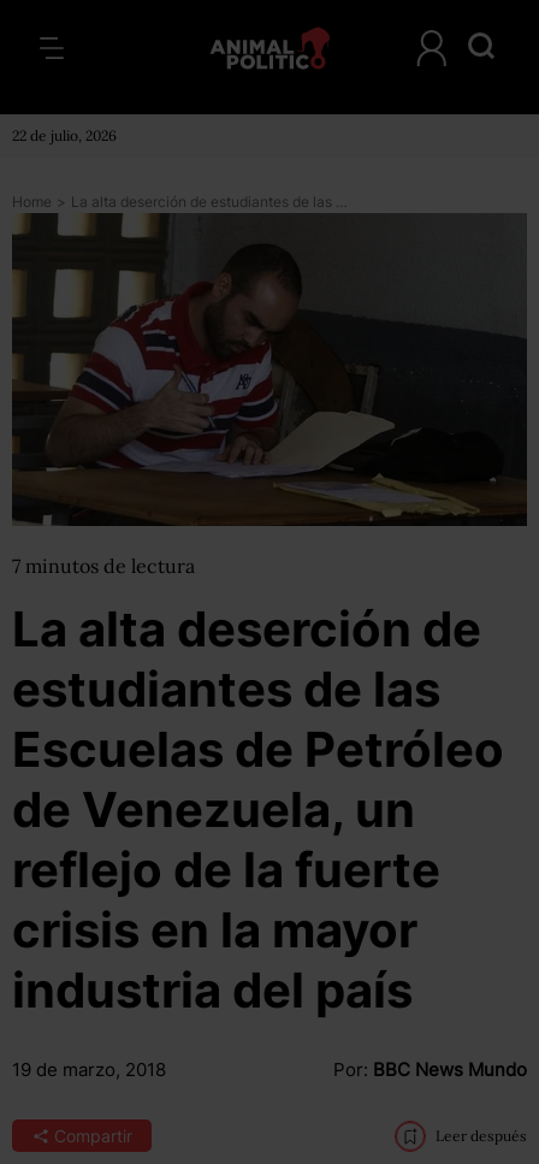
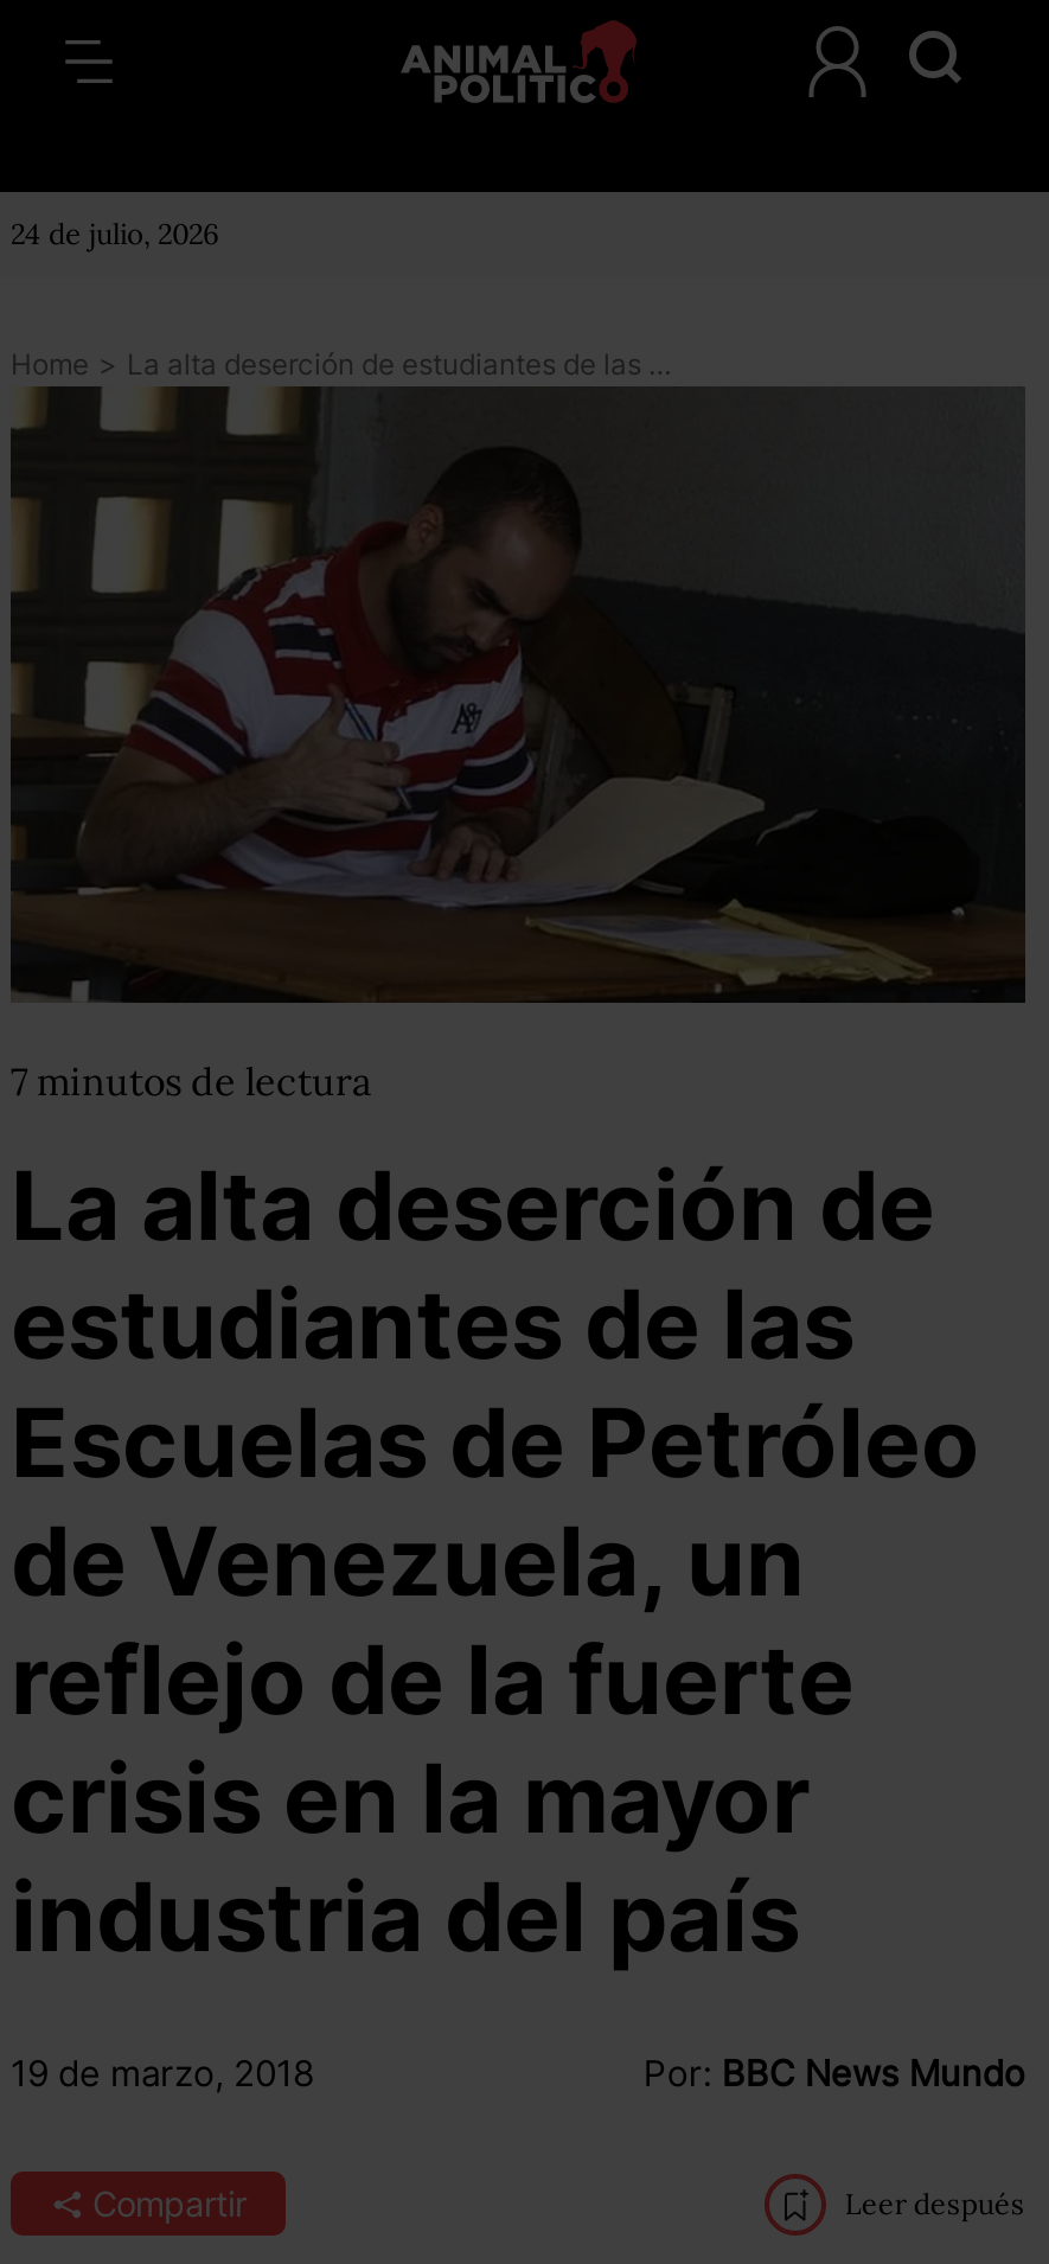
[12,126,117,144] 22 de julio, 2026 -> [11,216,219,251] 24 de julio, 2026

